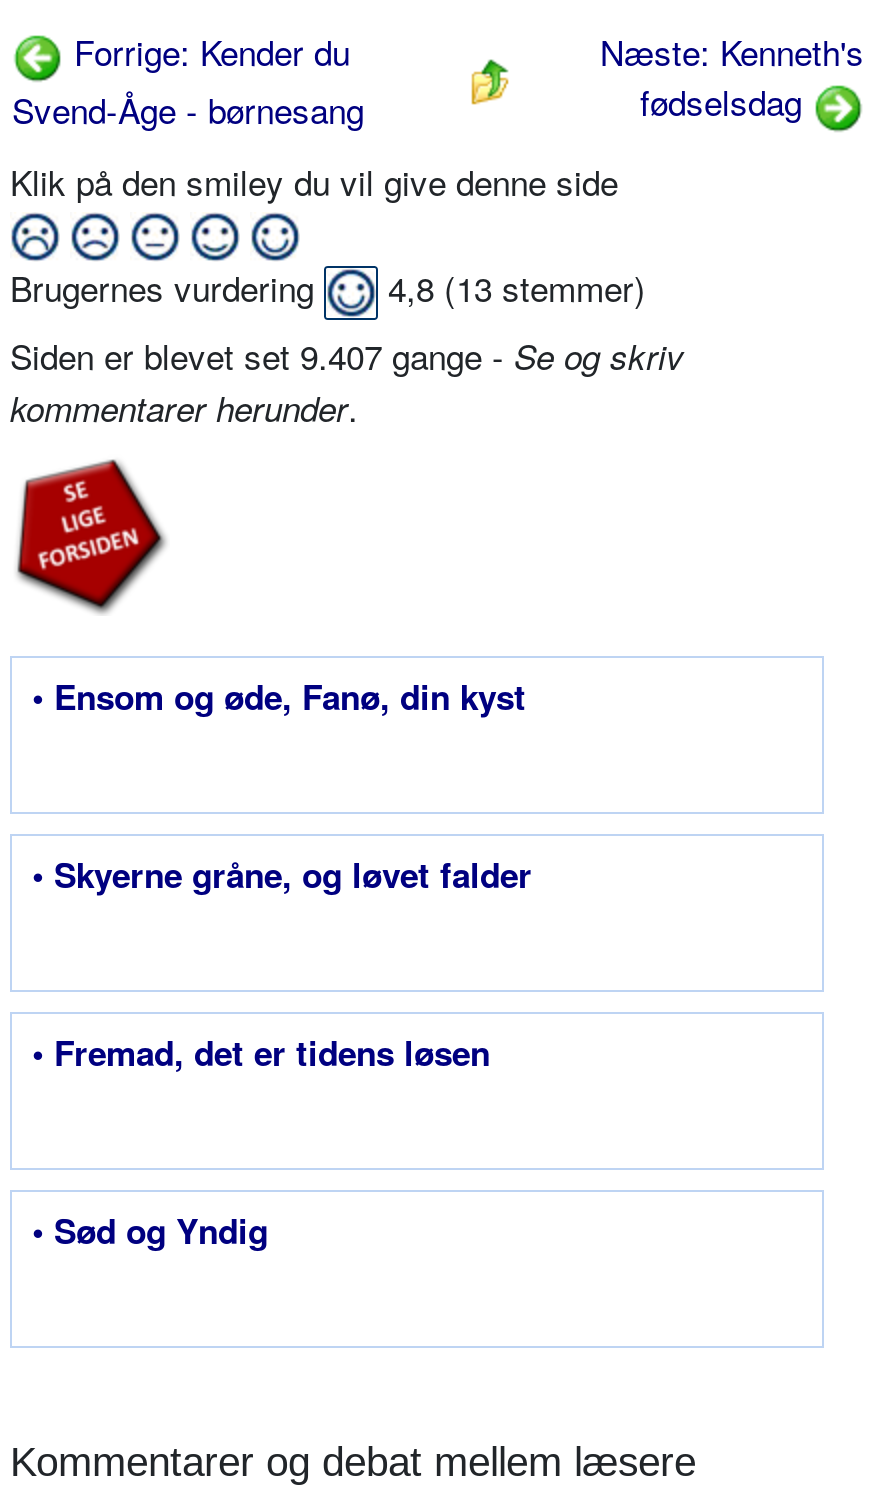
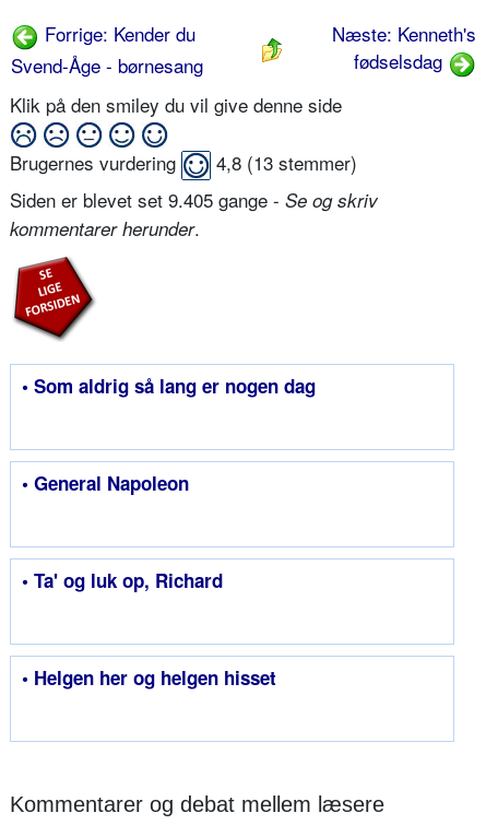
[10,330,684,380] Siden er blevet set 9.407 gange - Se og skriv -> [10,186,378,213] Siden er blevet set 9.405 gange - Se og skriv
[32,672,526,720] • Ensom og øde, Fanø, din kyst -> [22,373,316,399] • Som aldrig så lang er nogen dag
[32,850,532,898] • Skyerne gråne, og løvet falder -> [22,470,189,496] • General Napoleon
[32,1028,490,1076] • Fremad, det er tidens løsen -> [22,567,223,593] • Ta' og luk op, Richard
[32,1206,268,1254] • Sød og Yndig -> [22,664,276,691] • Helgen her og helgen hisset

